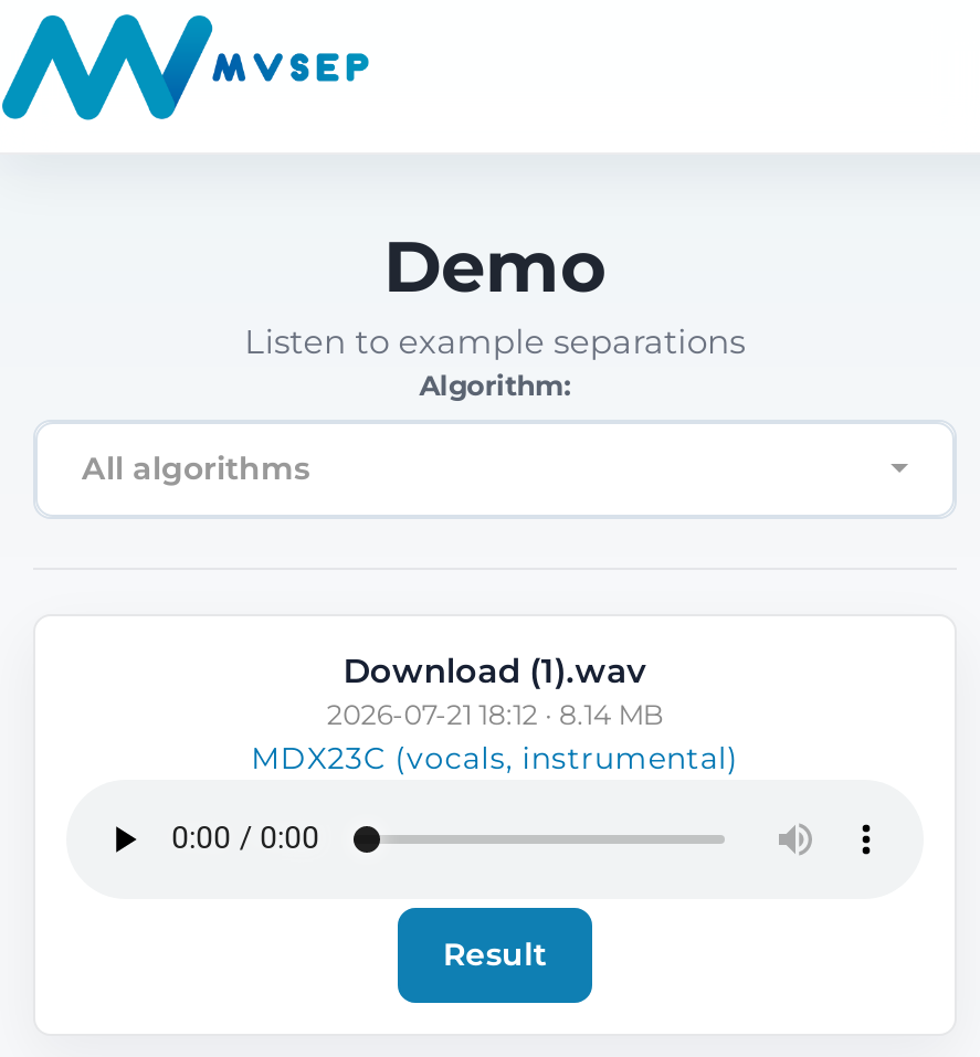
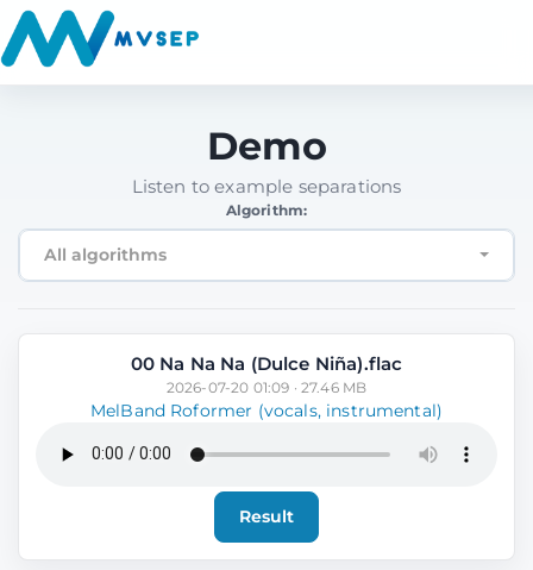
[251,649,739,775] Download (1).wav | 2026-07-21 18:12 · 8.14 MB | MDX23C (vocals, instrumental) -> [90,352,443,420] 00 Na Na Na (Dulce Niña).flac | 2026-07-20 01:09 · 27.46 MB | MelBand Roformer (vocals, instrumental)

